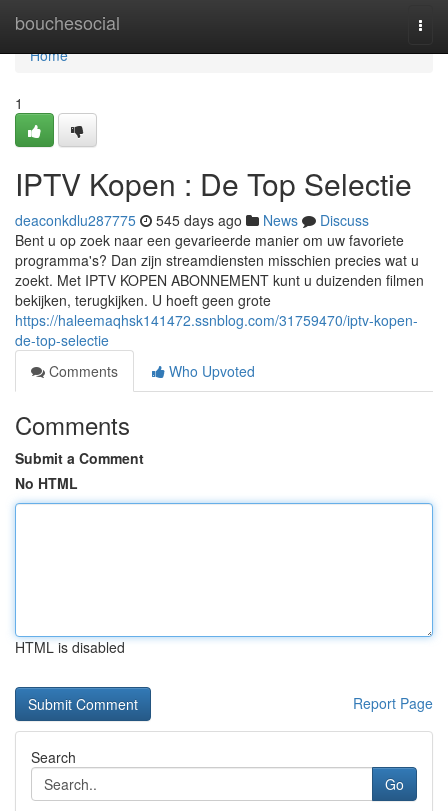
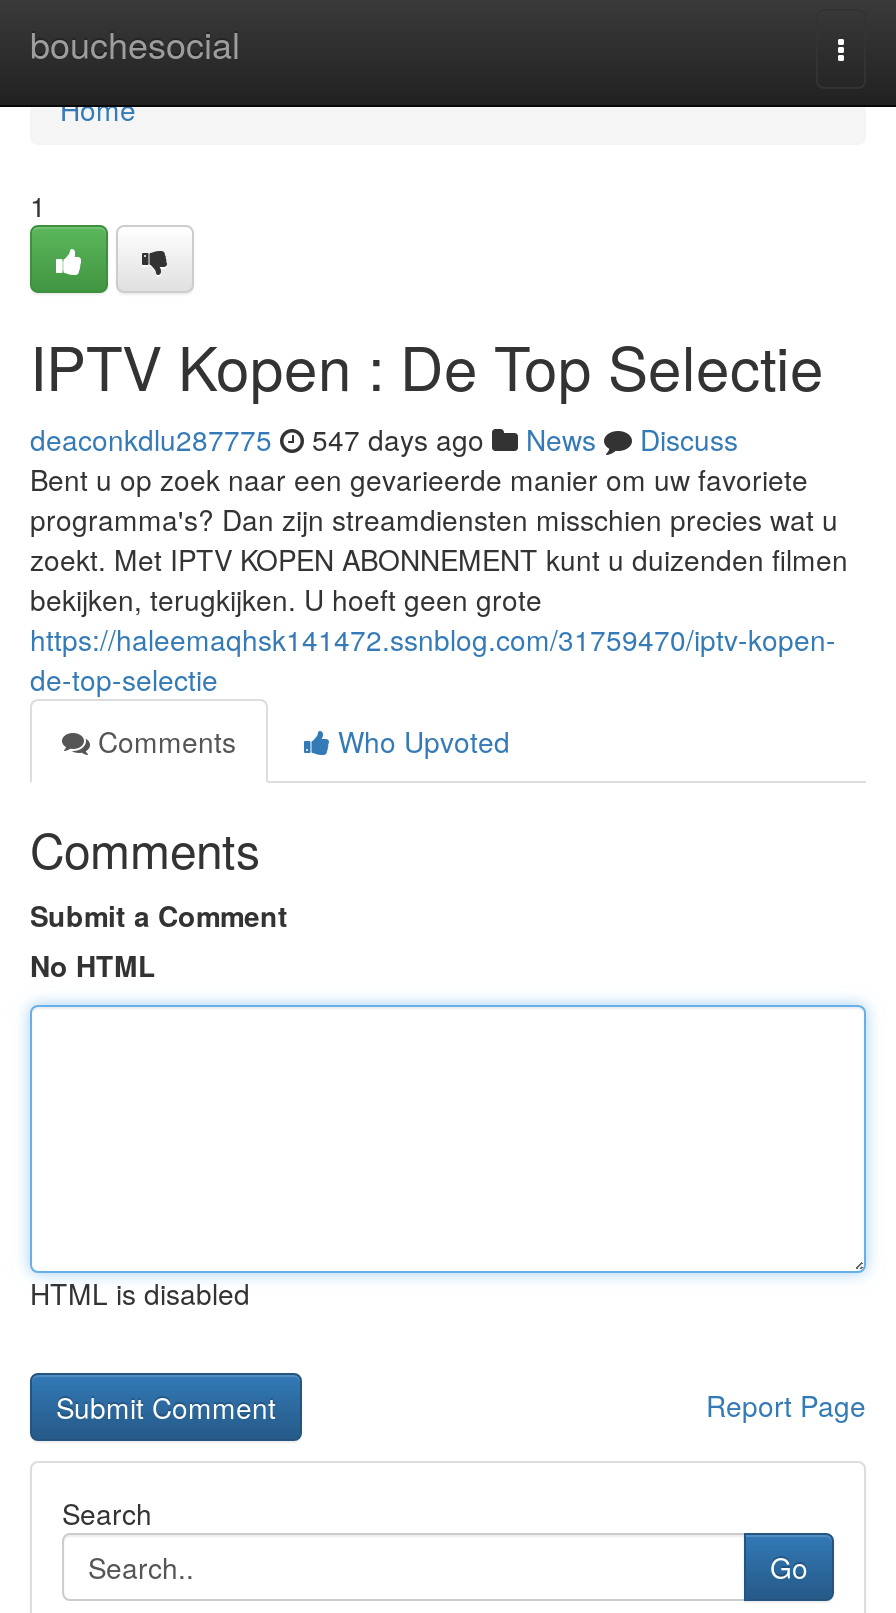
[15,210,369,230] deaconkdlu287775 545 days ago News Discuss -> [30,419,738,459] deaconkdlu287775 547 days ago News Discuss

